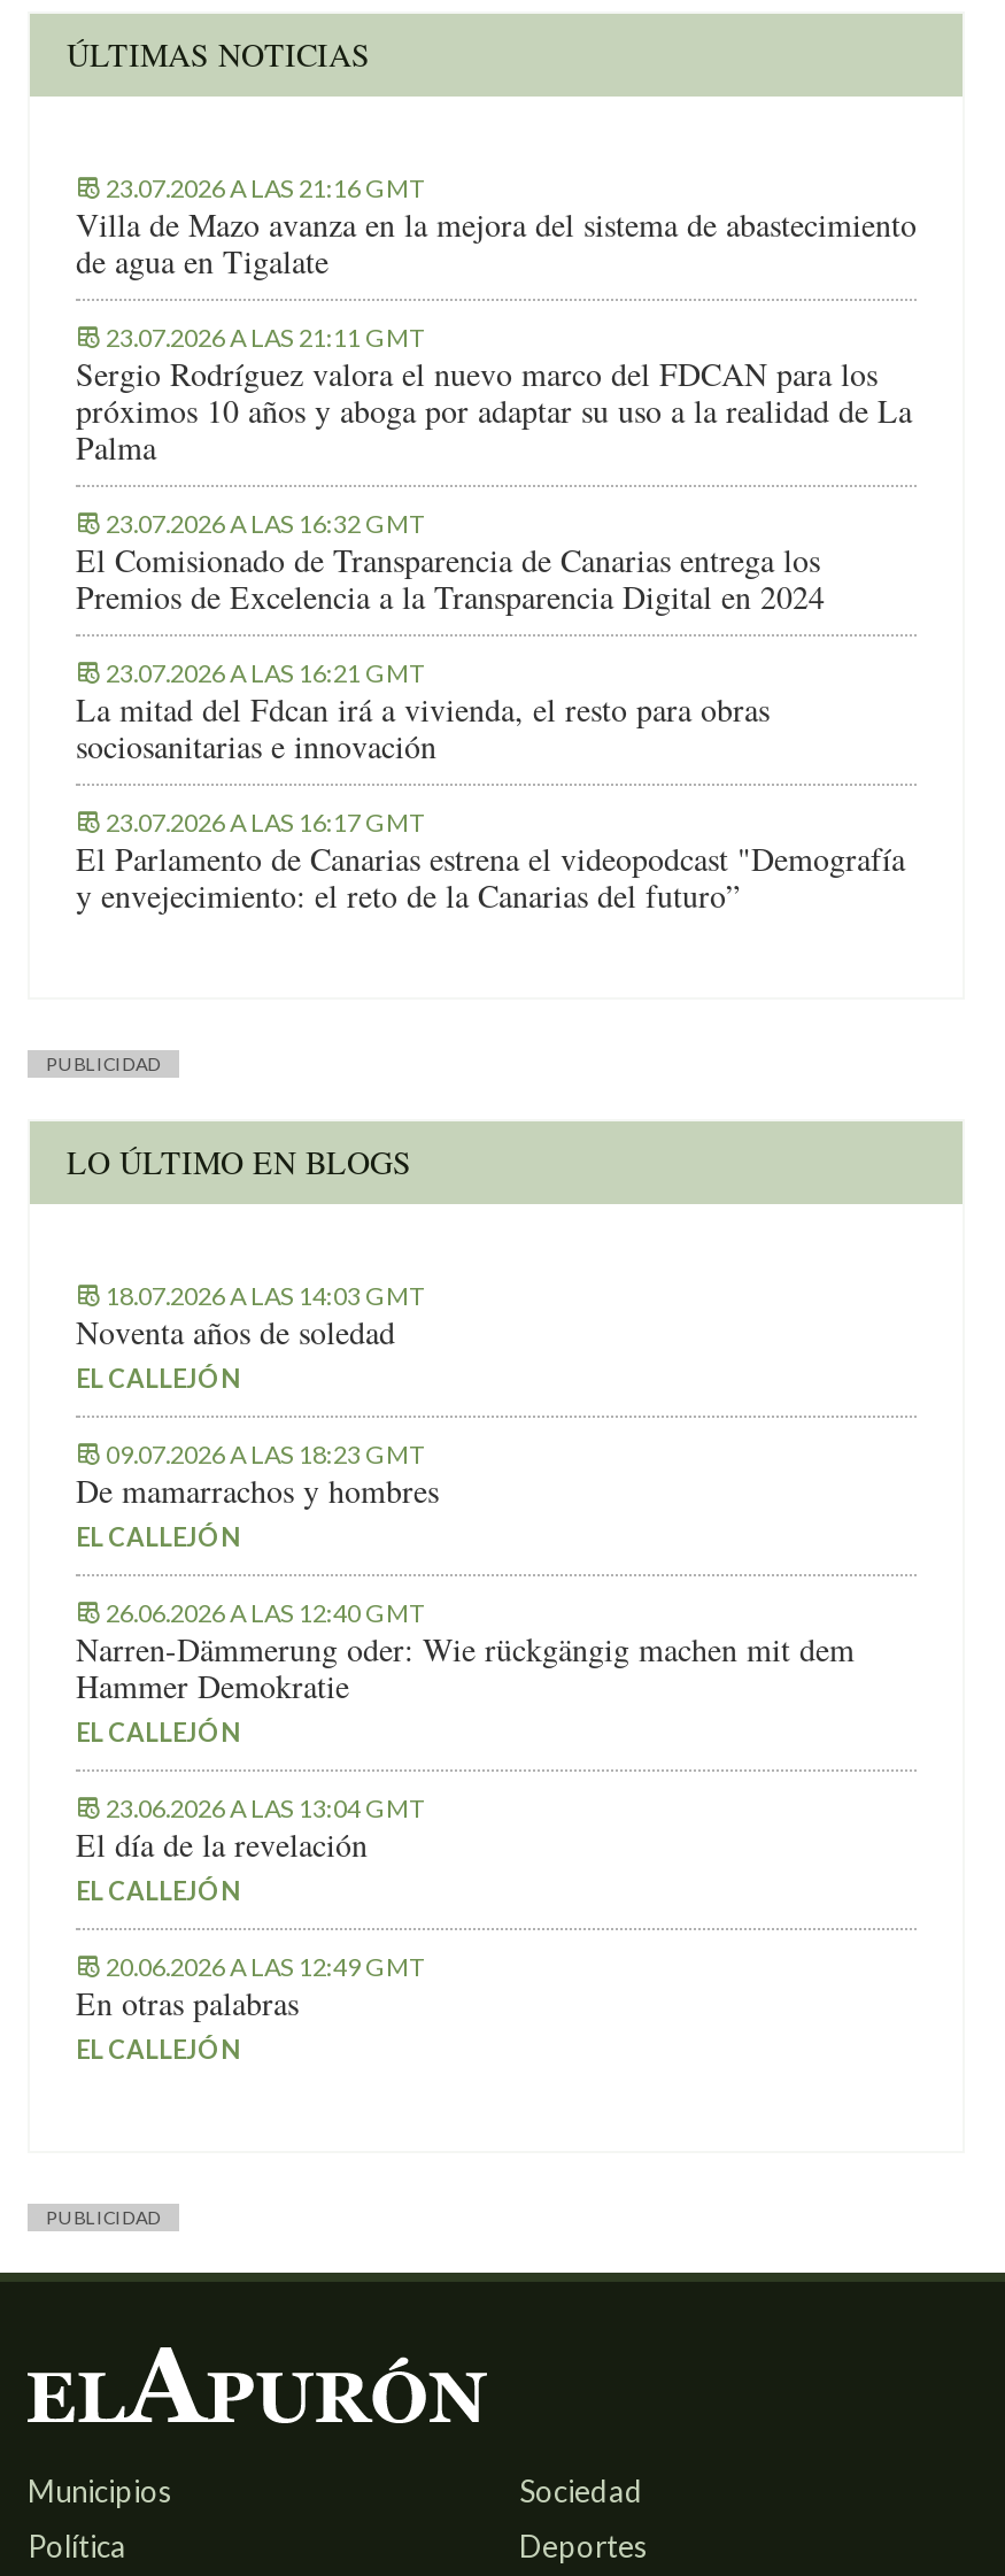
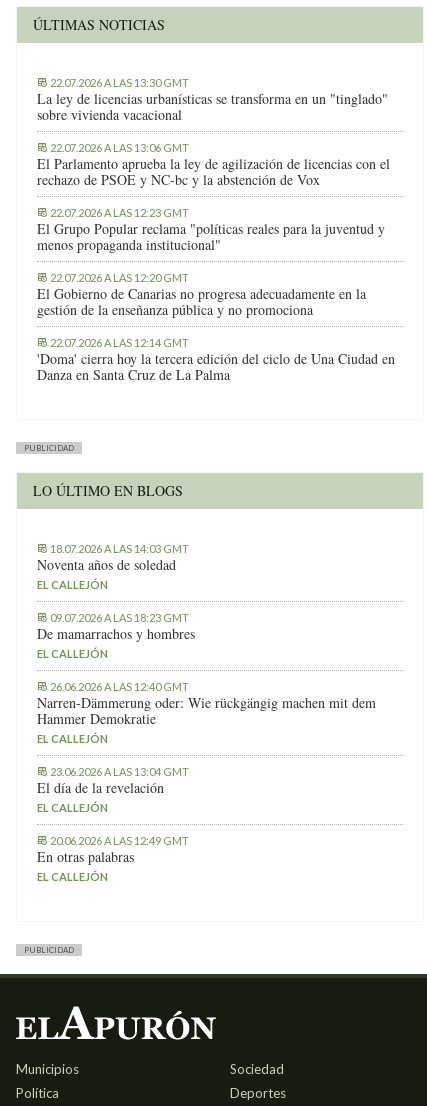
[76,172,917,282] 23.07.2026 A LAS 21:16 GMT | Villa de Mazo avanza en la mejora del sistema de abastecimiento | de agua en Tigalate -> [37,76,388,124] 22.07.2026 A LAS 13:30 GMT | La ley de licencias urbanísticas se transforma en un "tinglado" | sobre vivienda vacacional
[76,321,912,468] 23.07.2026 A LAS 21:11 GMT | Sergio Rodríguez valora el nuevo marco del FDCAN para los | próximos 10 años y aboga por adaptar su uso a la realidad de La | Palma -> [37,141,390,189] 22.07.2026 A LAS 13:06 GMT | El Parlamento aprueba la ley de agilización de licencias con el | rechazo de PSOE y NC-bc y la abstención de Vox
[76,507,825,617] 23.07.2026 A LAS 16:32 GMT | El Comisionado de Transparencia de Canarias entrega los | Premios de Excelencia a la Transparencia Digital en 2024 -> [37,206,385,254] 22.07.2026 A LAS 12:23 GMT | El Grupo Popular reclama "políticas reales para la juventud y | menos propaganda institucional"
[76,657,770,767] 23.07.2026 A LAS 16:21 GMT | La mitad del Fdcan irá a vivienda, el resto para obras | sociosanitarias e innovación -> [37,271,366,319] 22.07.2026 A LAS 12:20 GMT | El Gobierno de Canarias no progresa adecuadamente en la | gestión de la enseñanza pública y no promociona
[76,806,905,916] 23.07.2026 A LAS 16:17 GMT | El Parlamento de Canarias estrena el videopodcast "Demografía | y envejecimiento: el reto de la Canarias del futuro” -> [37,336,395,384] 22.07.2026 A LAS 12:14 GMT | 'Doma' cierra hoy la tercera edición del ciclo de Una Ciudad en | Danza en Santa Cruz de La Palma

